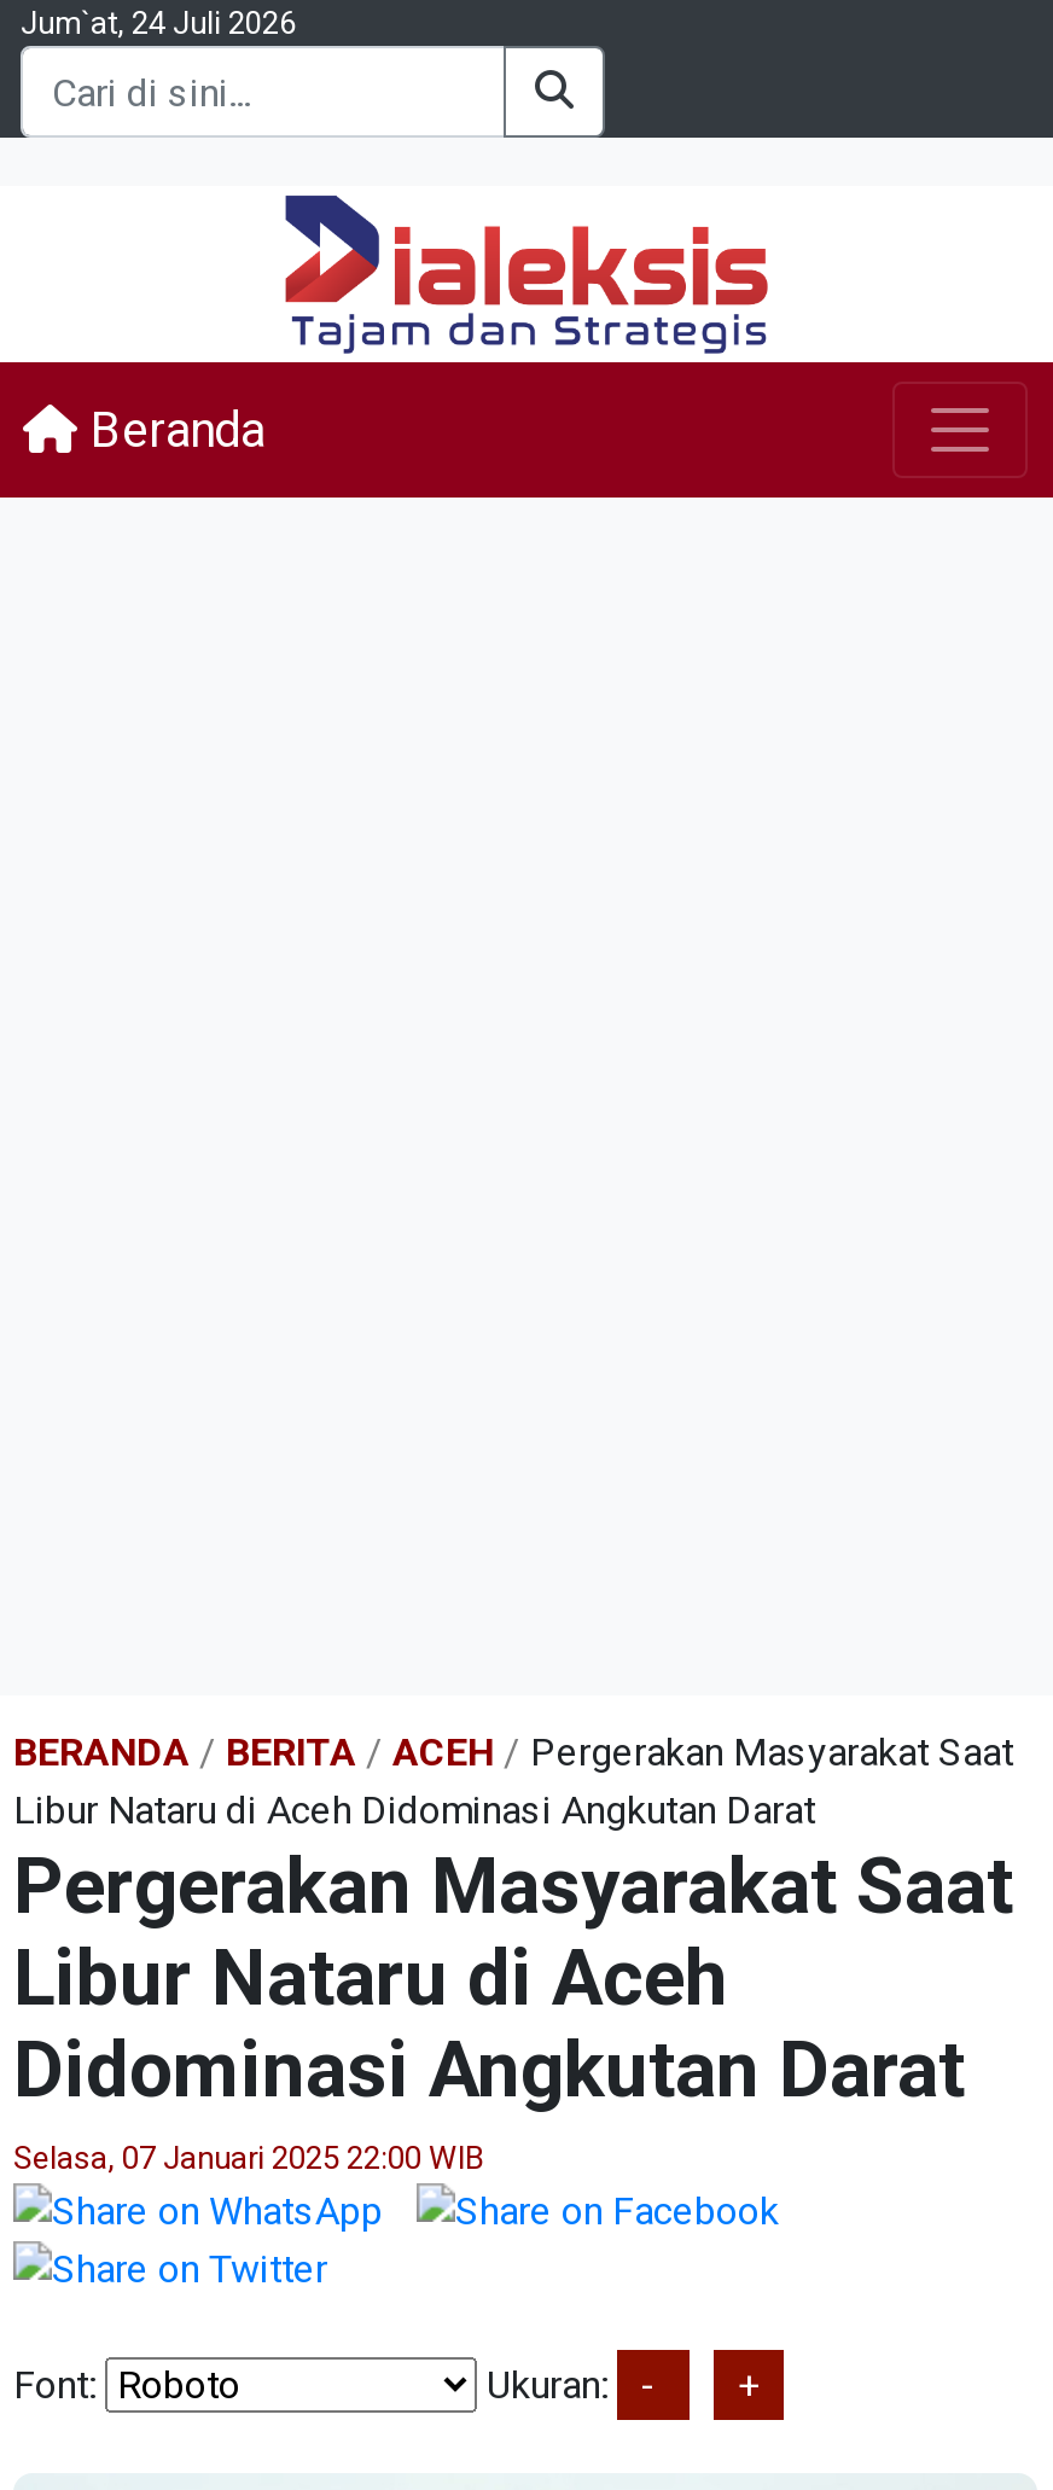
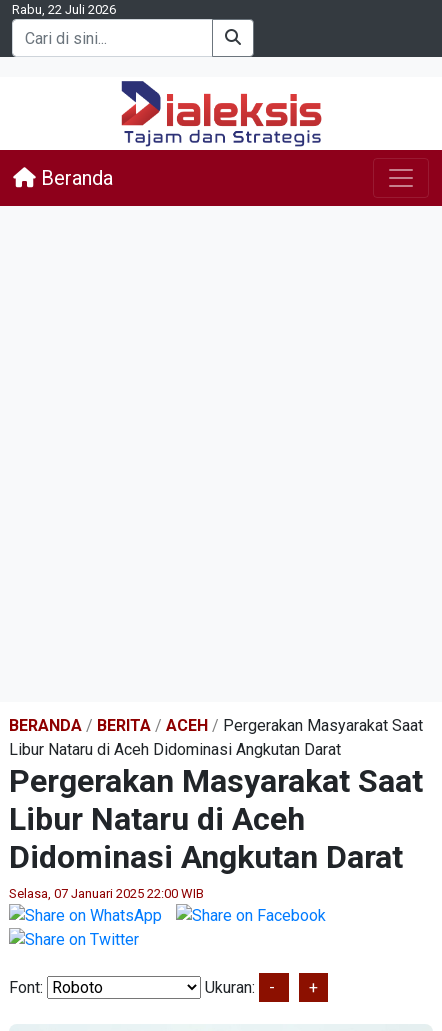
[21,5,296,41] Jum`at, 24 Juli 2026 -> [12,2,116,17] Rabu, 22 Juli 2026

